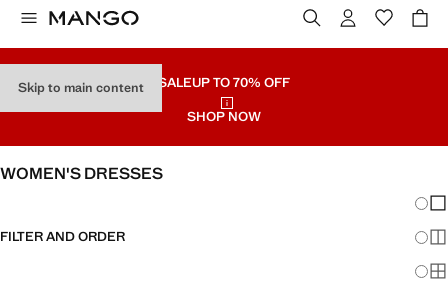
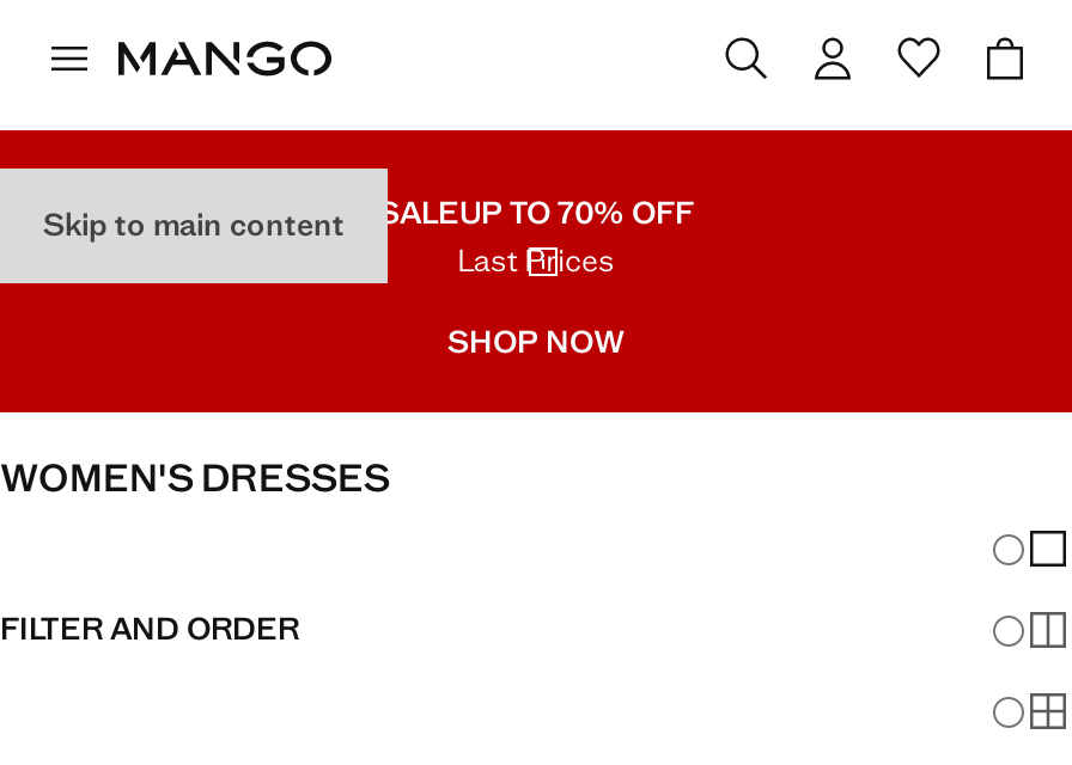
none -> [457,240,615,281] Last Prices

